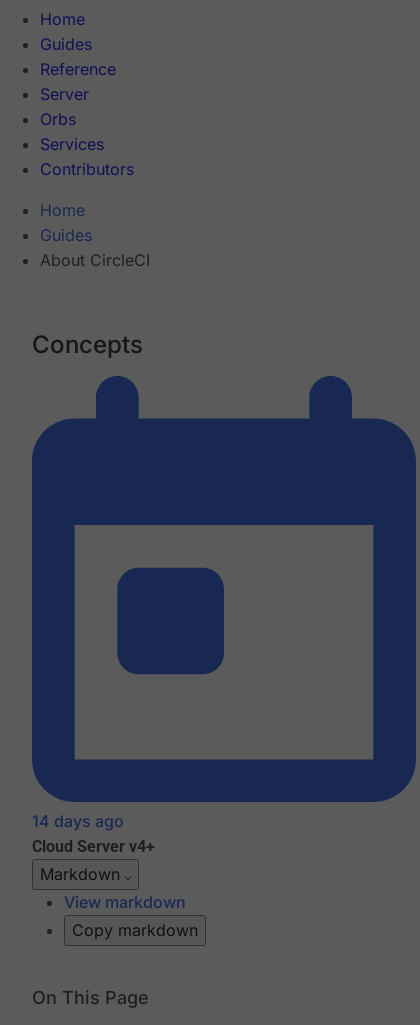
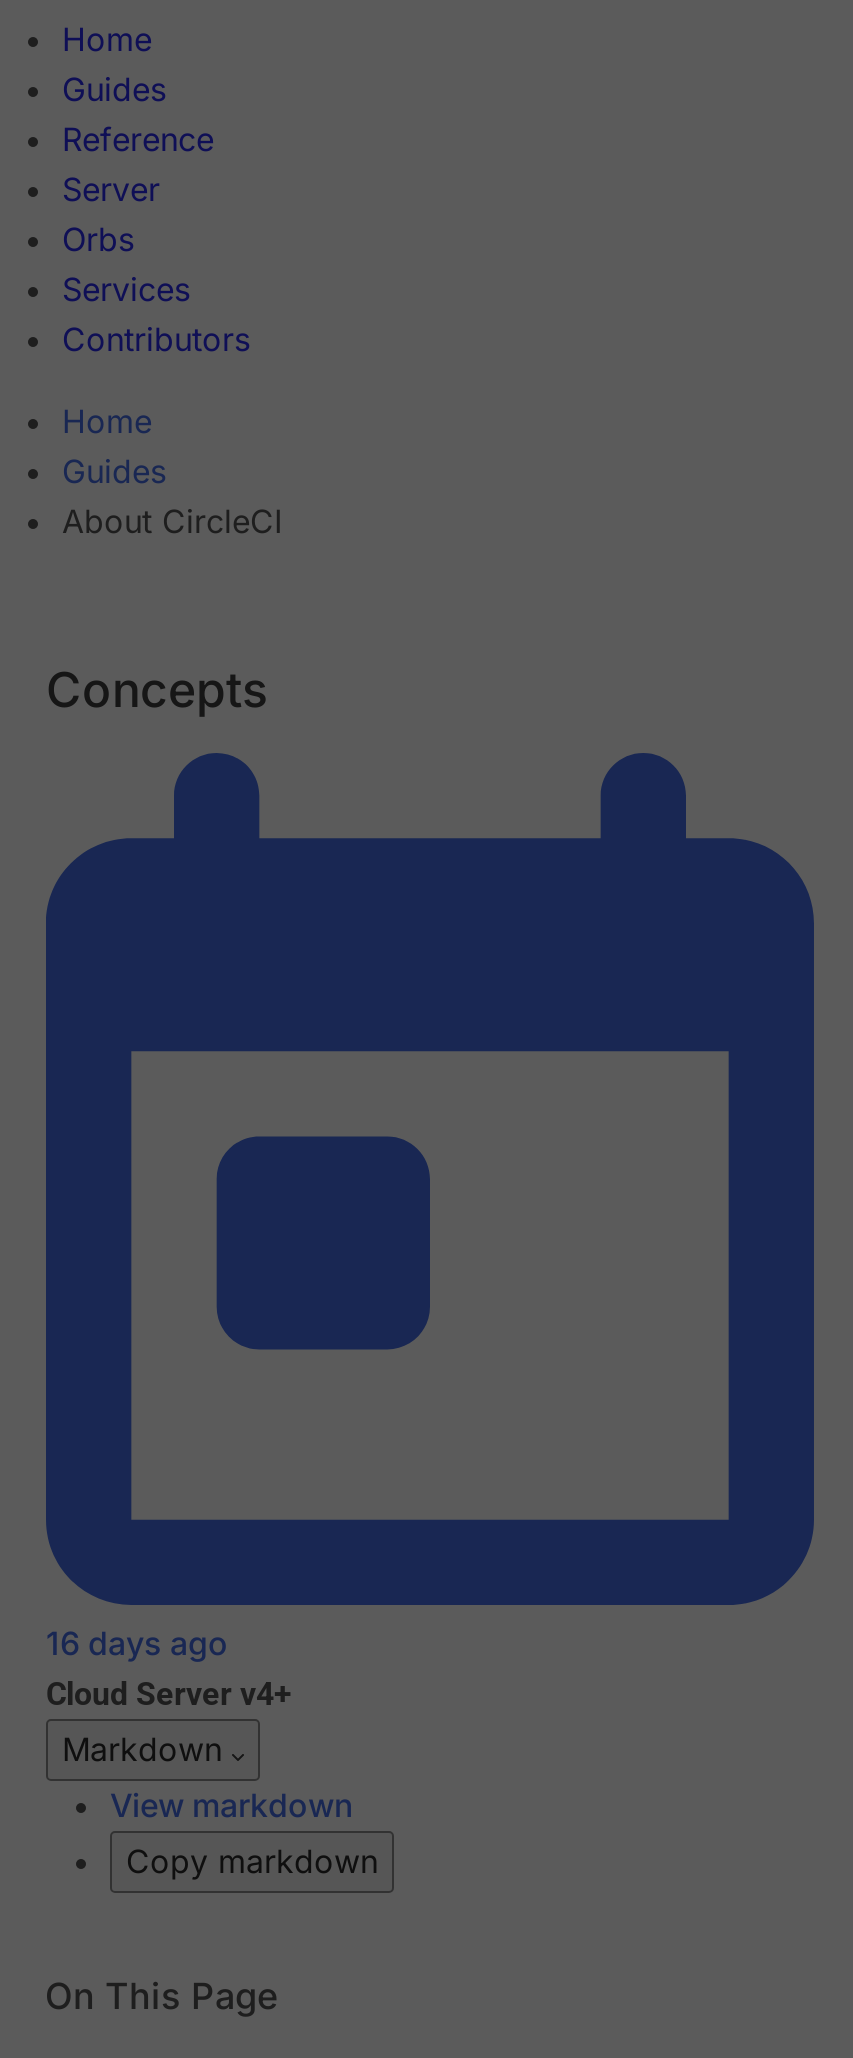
[32,811,124,831] 14 days ago -> [46,1624,228,1664] 16 days ago

